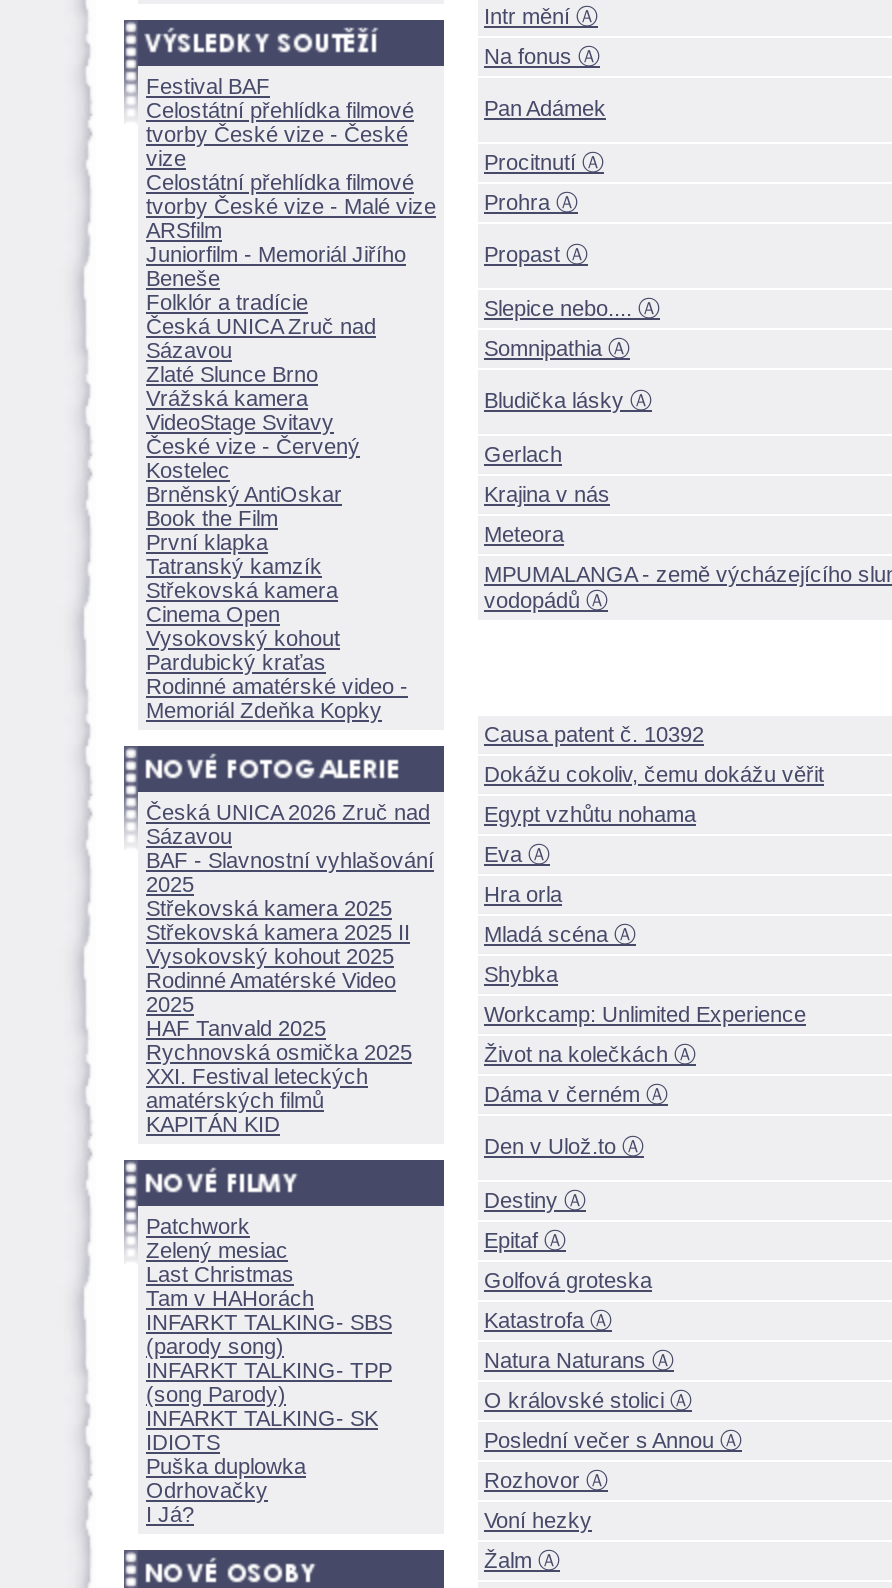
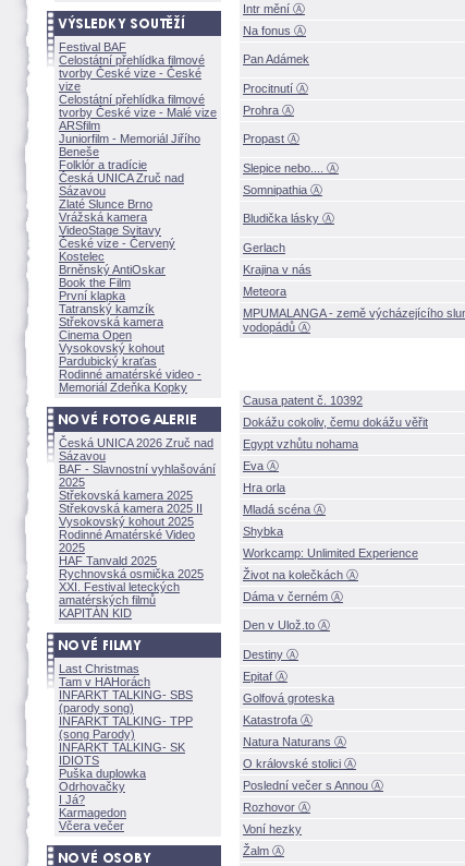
[146,1214,288,1262] Patchwork | Zelený mesiac -> none
moved [146,1262,392,1526] -> [59,662,193,806]: Last Christmas | Tam v HAHorách | INFARKT TALKING- SBS | ... | Odrhovačky | I Já?
none -> [59,806,126,832] Karmagedon | Včera večer

